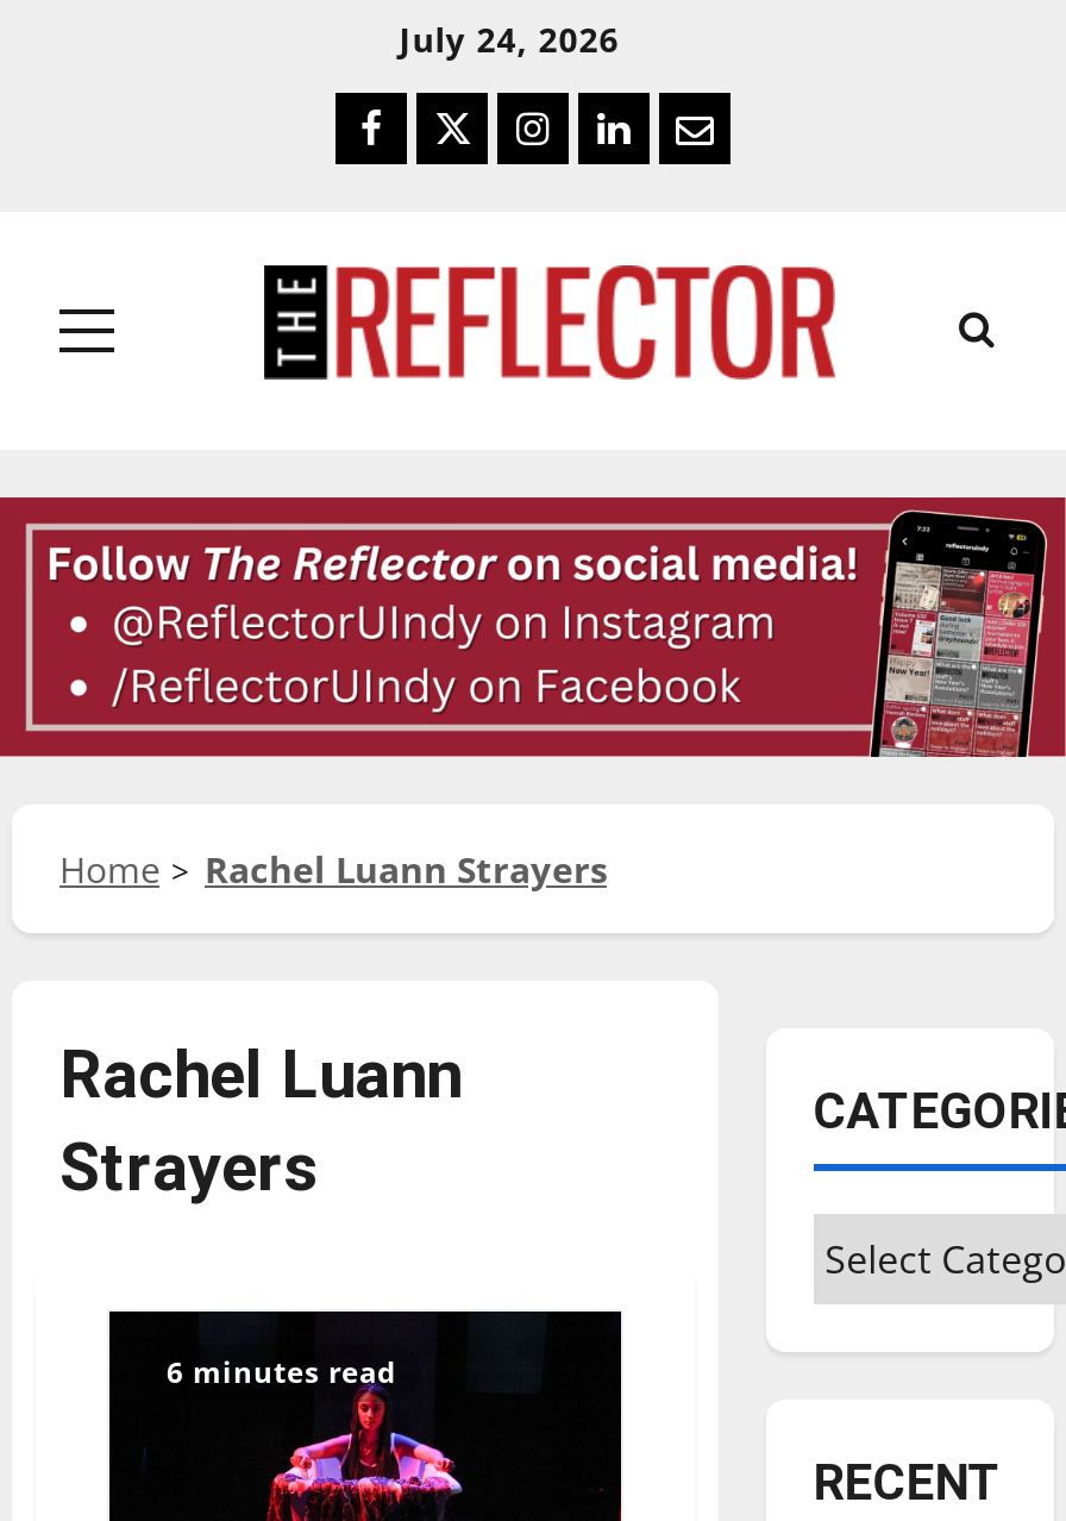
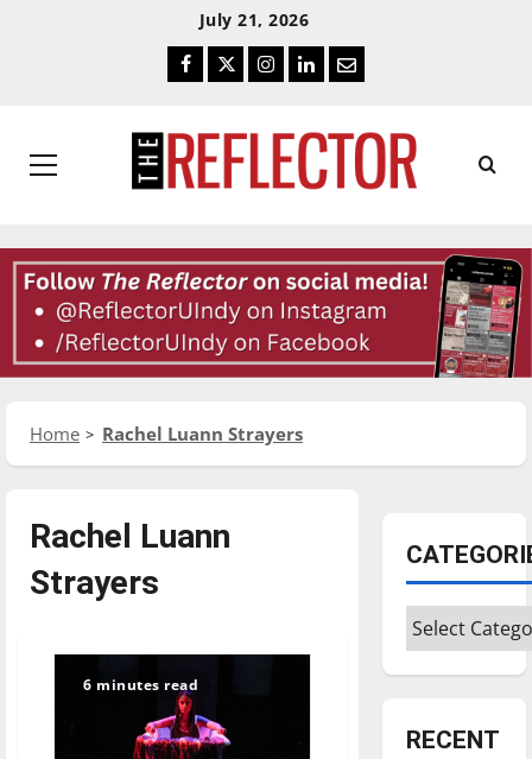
[399,17,619,62] July 24, 2026 -> [199,8,309,31] July 21, 2026

